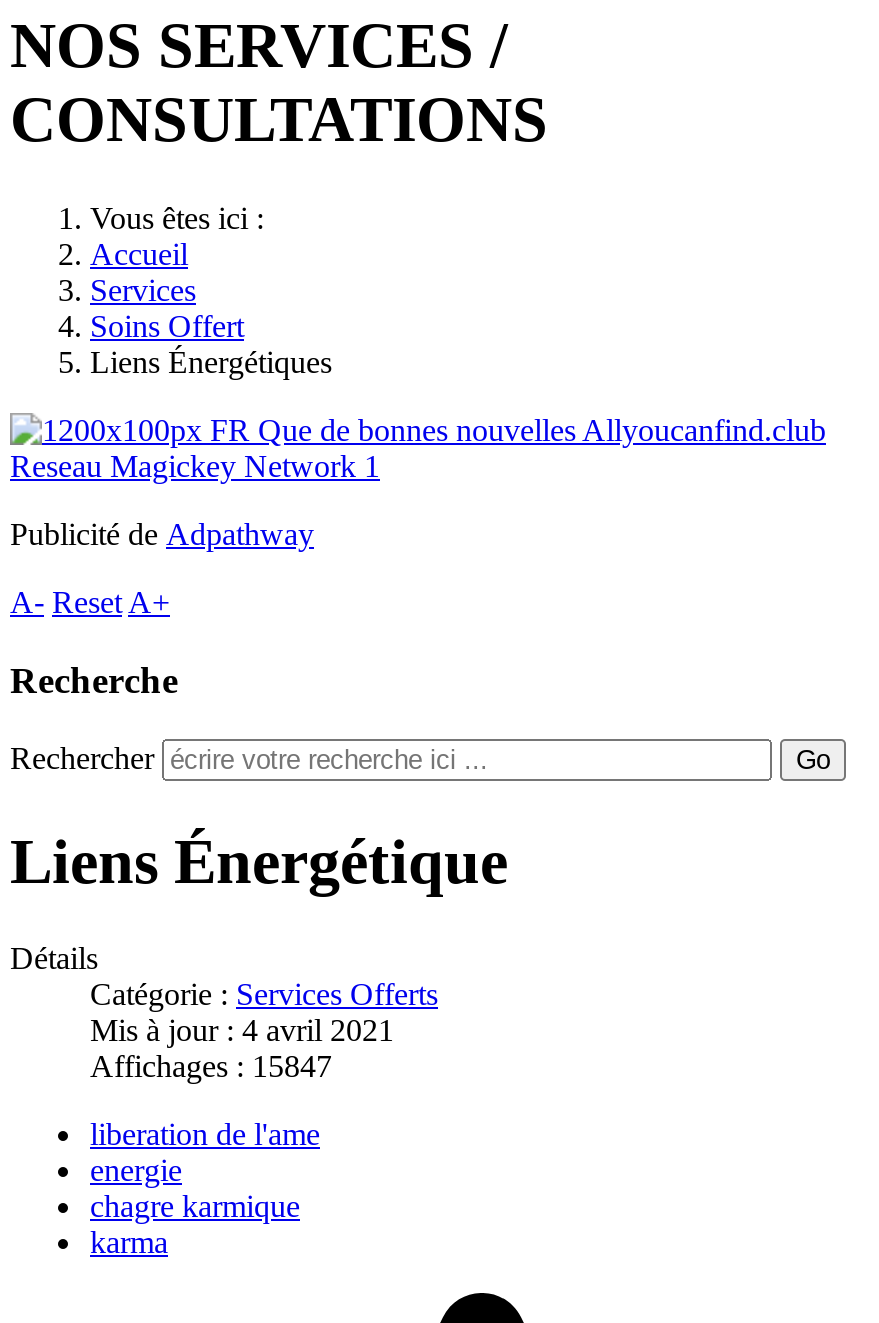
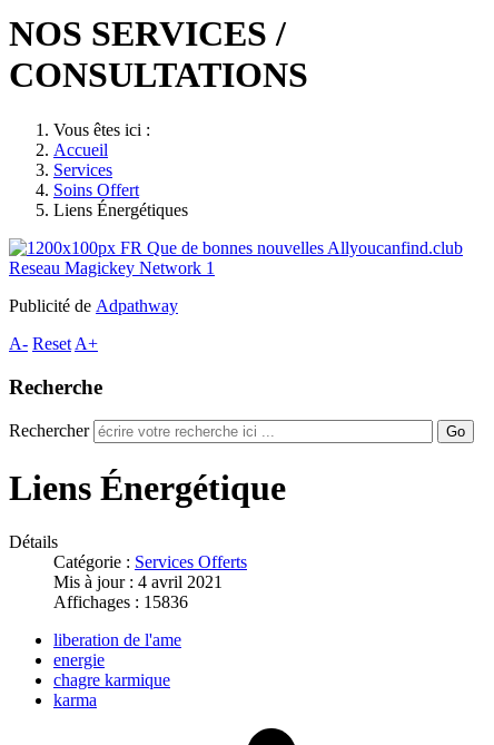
[90,1049,332,1083] Affichages : 15847 -> [53,593,188,612] Affichages : 15836

